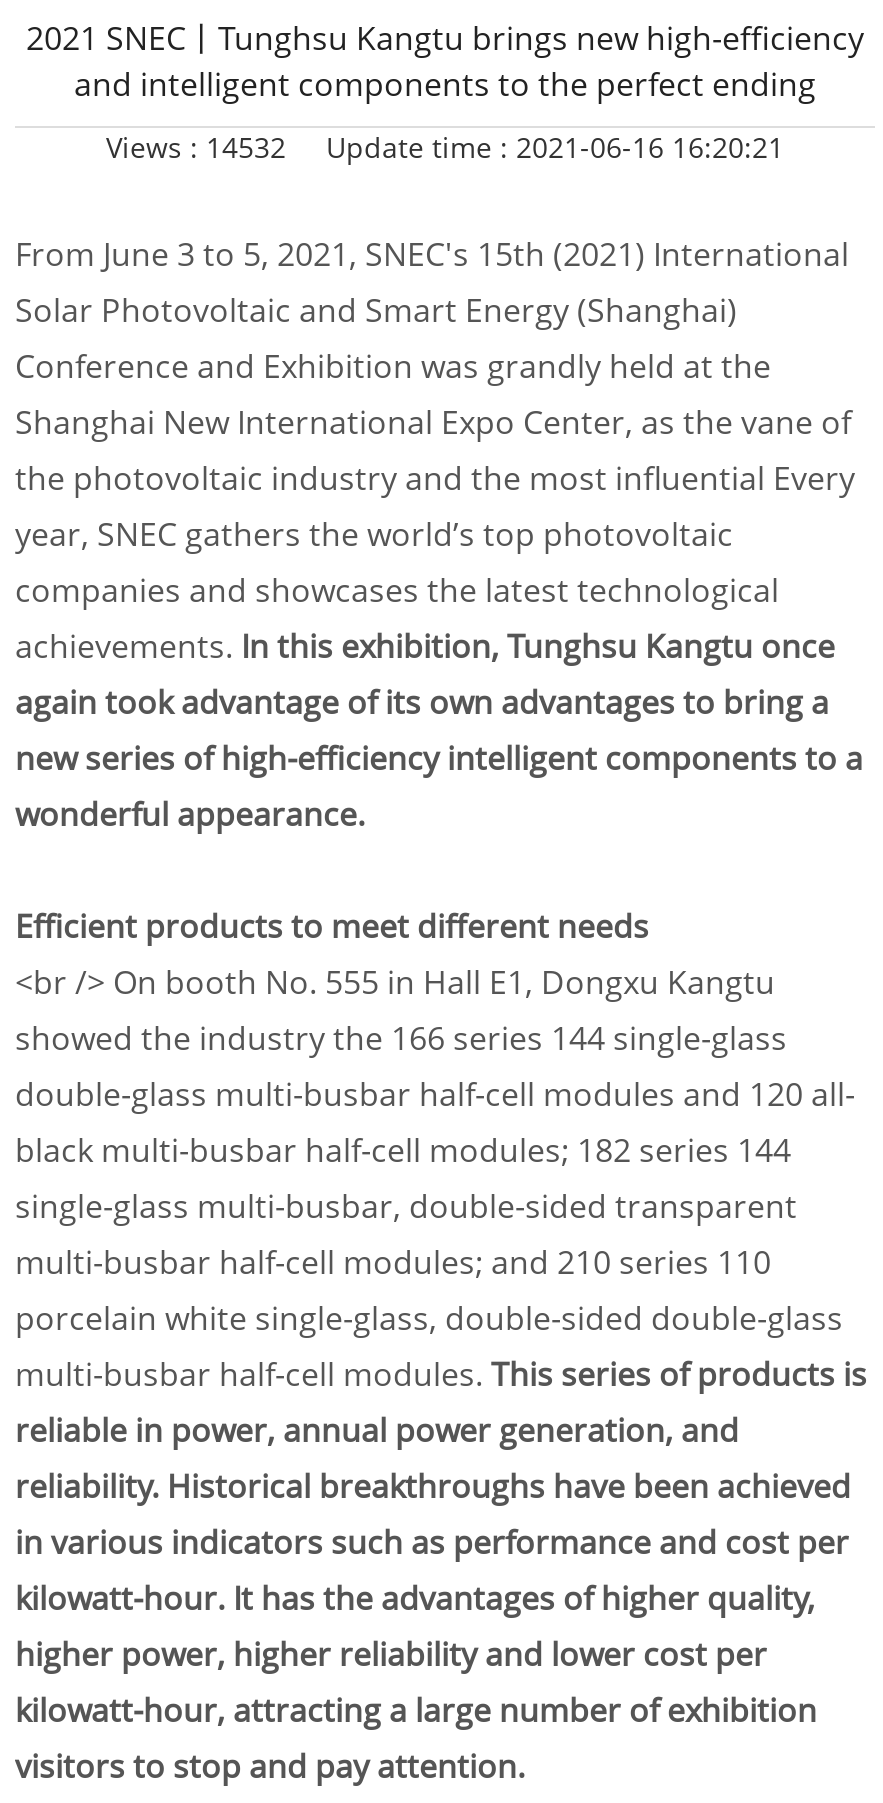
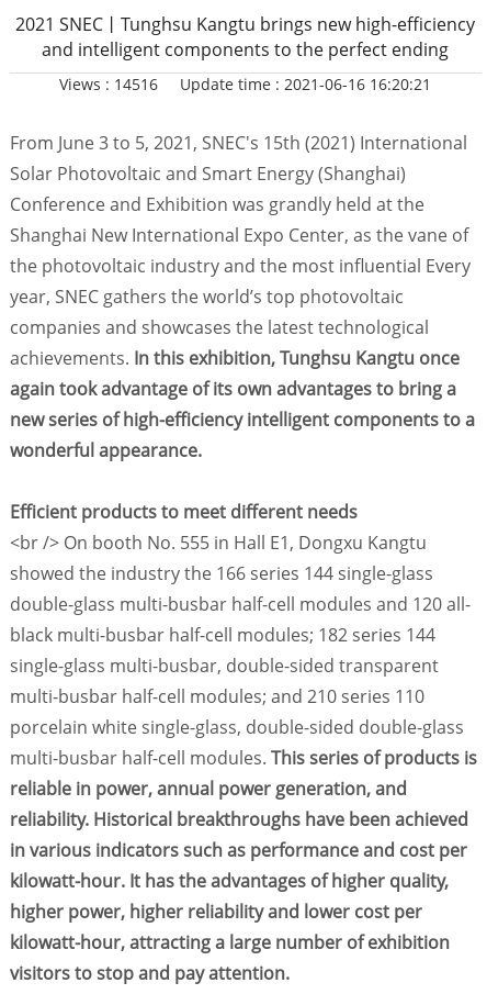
[106,127,784,165] Views : 14532 Update time : 2021-06-16 16:20:21 -> [60,73,432,94] Views : 14516 Update time : 2021-06-16 16:20:21

